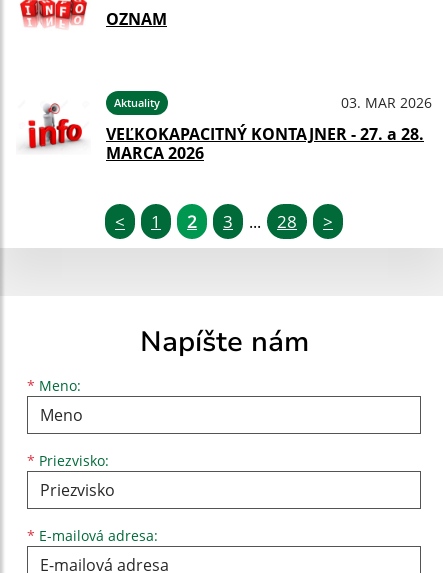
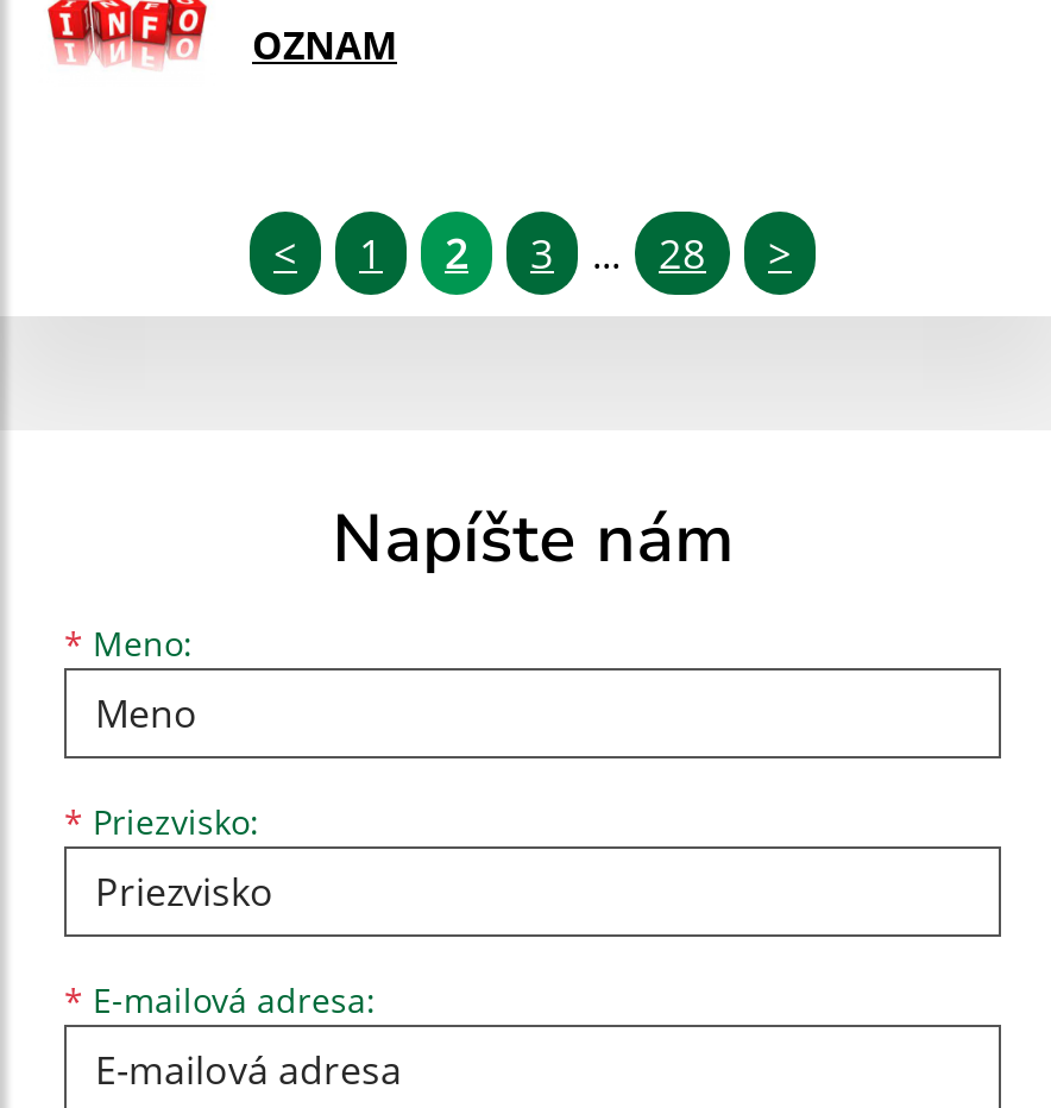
[27,93,432,164] [image] | Aktuality | 03. MAR 2026 | VEĽKOKAPACITNÝ KONTAJNER - 27. a 28. | MARCA 2026 -> none

